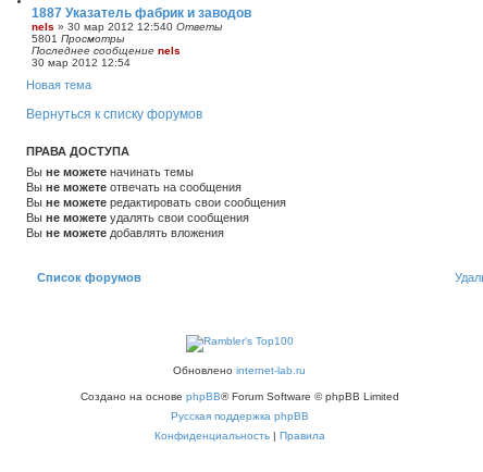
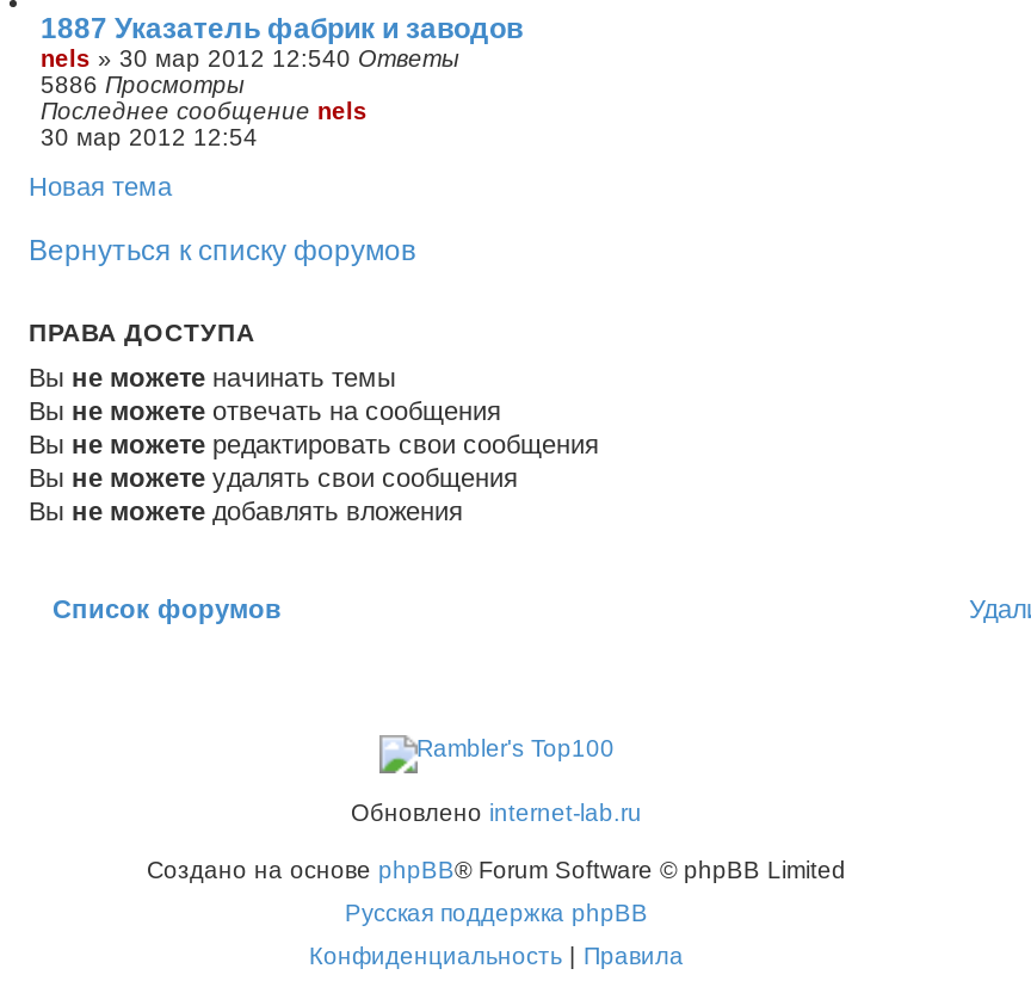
[32,32,124,44] 5801 Просмотры -> [41,70,243,97] 5886 Просмотры

